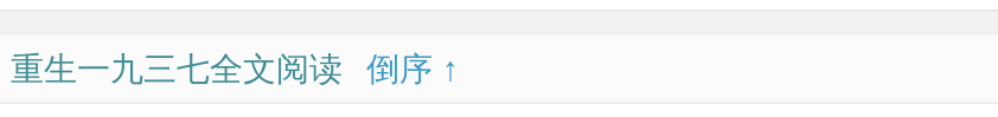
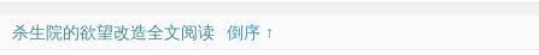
[11,51,343,89] 重生一九三七全文阅读 -> [12,23,215,42] 杀生院的欲望改造全文阅读

